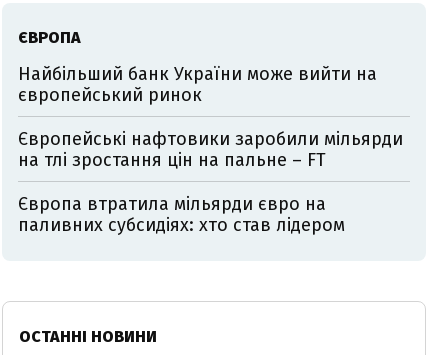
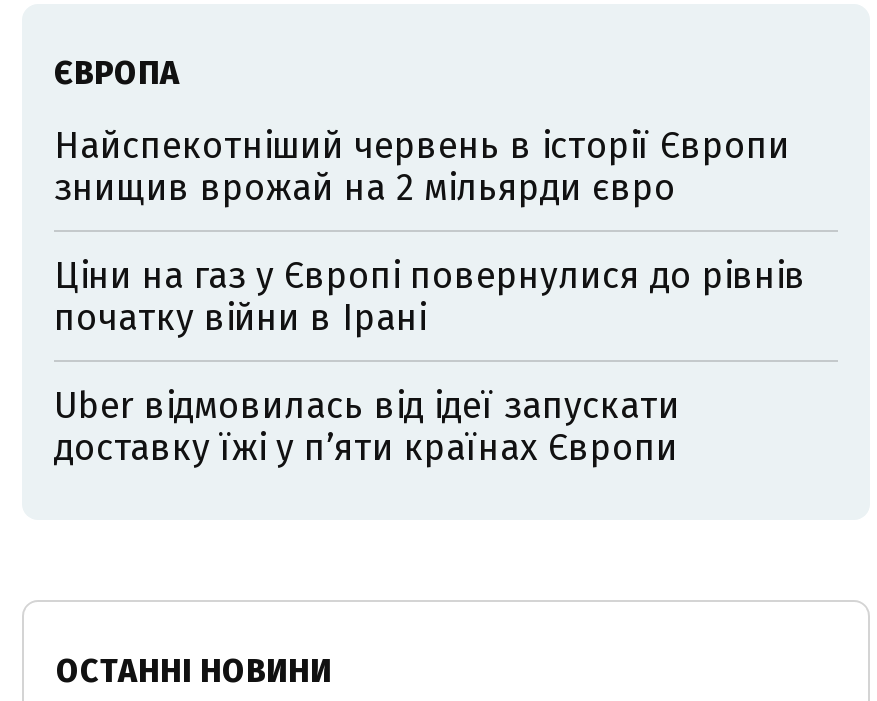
[18,63,377,106] Найбільший банк України може вийти на | європейський ринок -> [54,124,790,210] Найспекотніший червень в історії Європи | знищив врожай на 2 мільярди євро
[18,128,403,171] Європейські нафтовики заробили мільярди | на тлі зростання цін на пальне – FT -> [54,254,806,340] Ціни на газ у Європі повернулися до рівнів | початку війни в Ірані
[18,193,345,236] Європа втратила мільярди євро на | паливних субсидіях: хто став лідером -> [54,384,680,470] Uber відмовилась від ідеї запускати | доставку їжі у пʼяти країнах Європи

